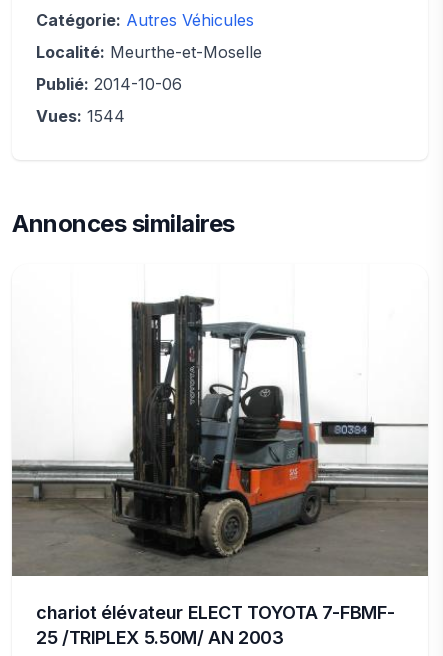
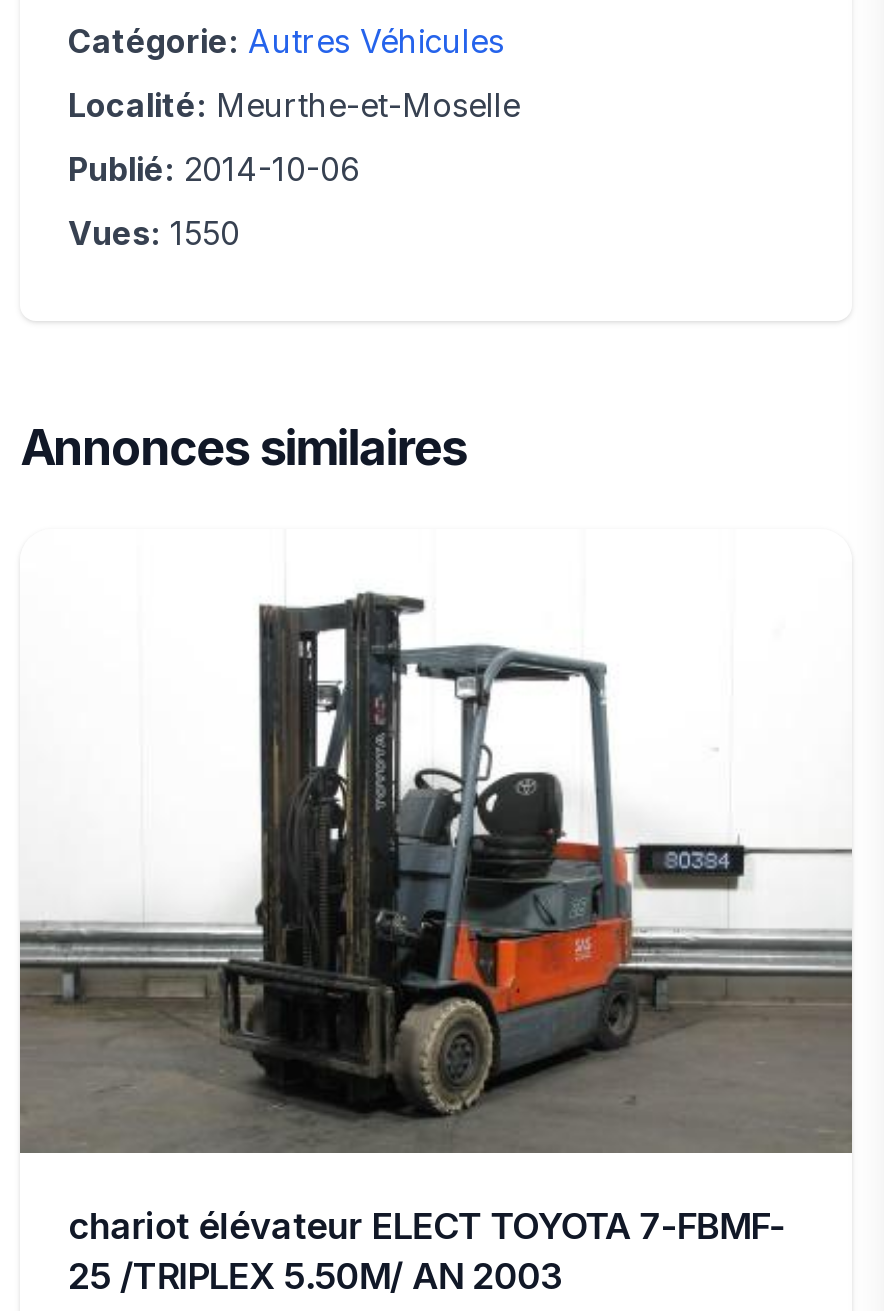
[36,106,125,126] Vues: 1544 -> [68,212,240,252] Vues: 1550

